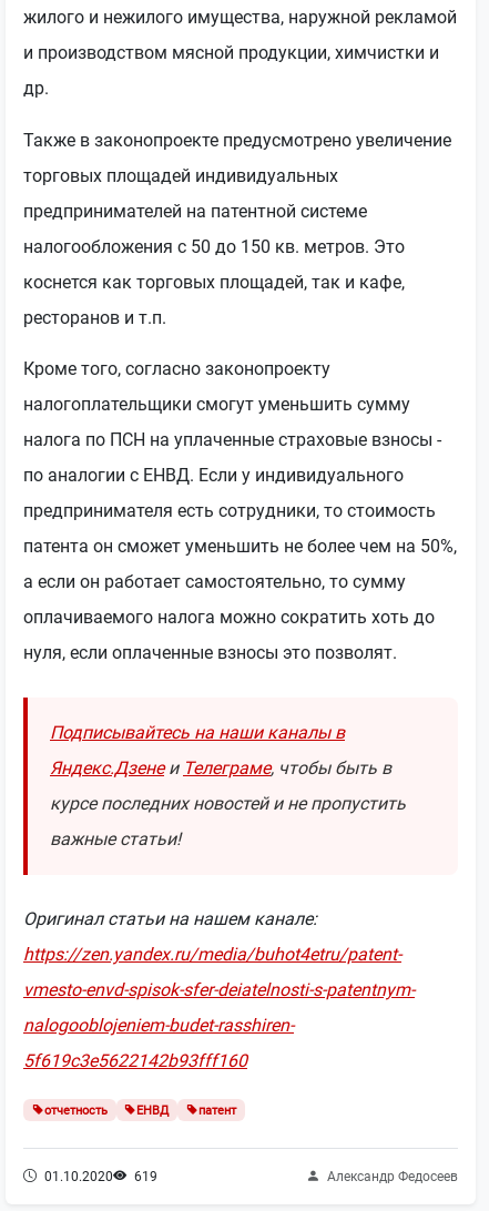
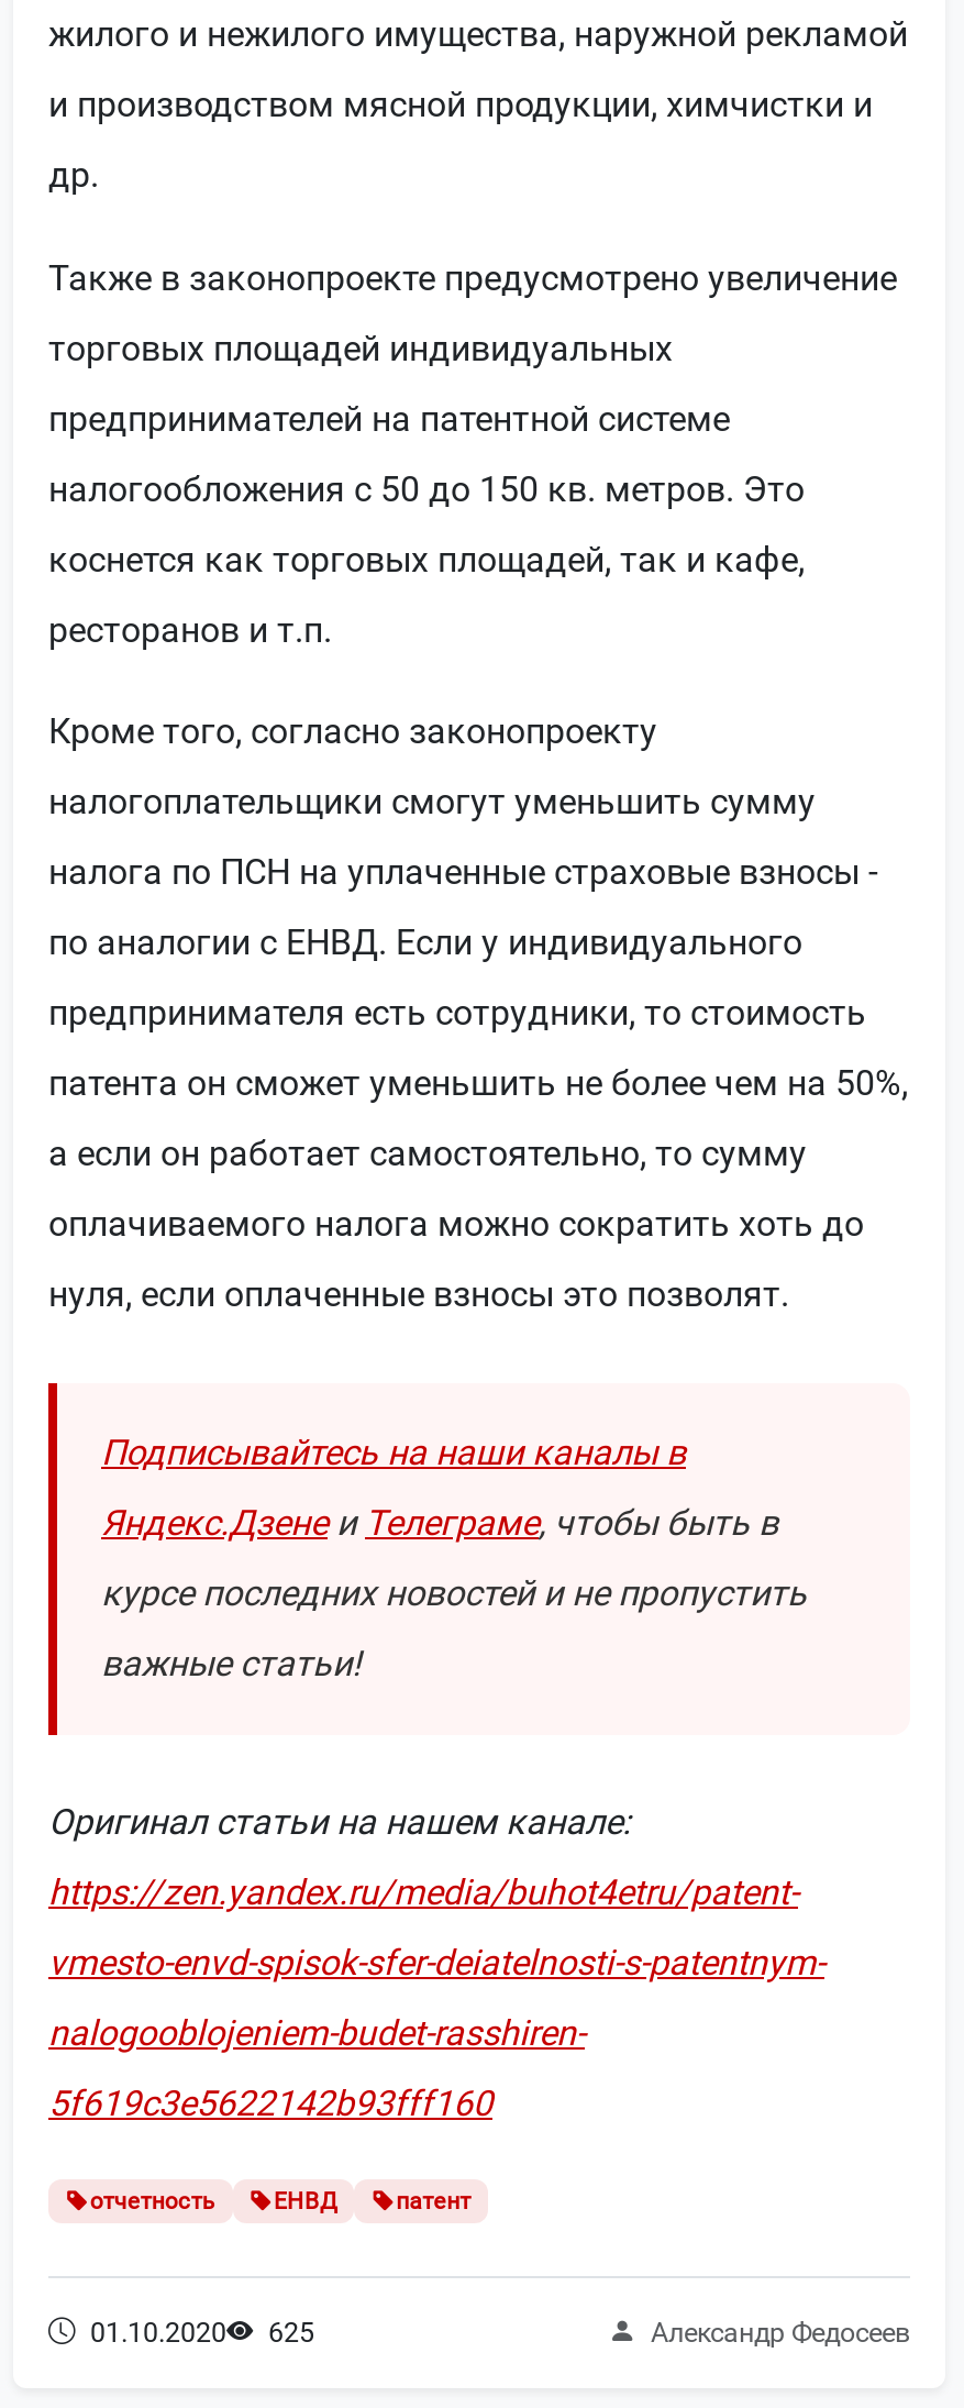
[41,1169,157,1184] 01.10.2020 619 -> [84,2318,314,2348] 01.10.2020 625

